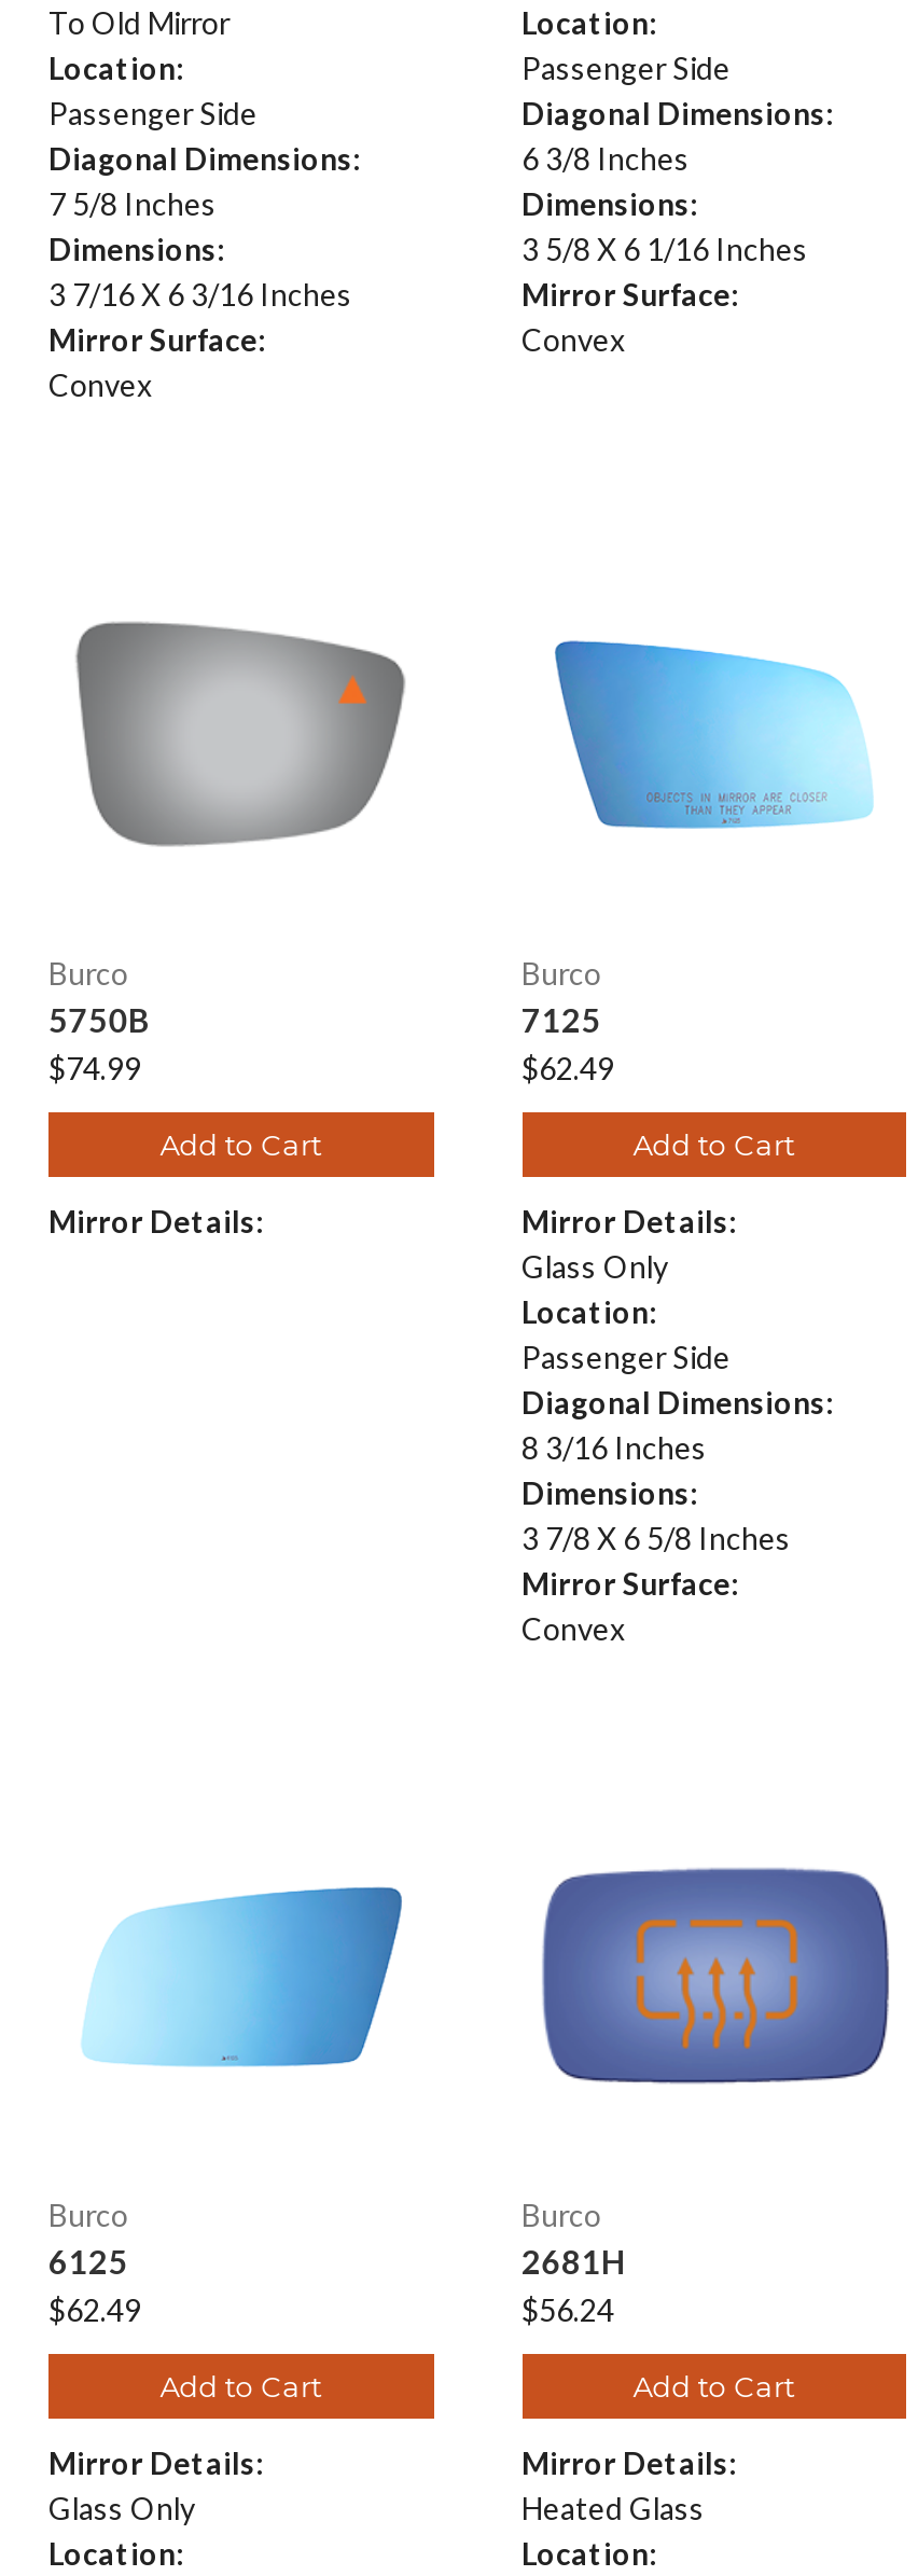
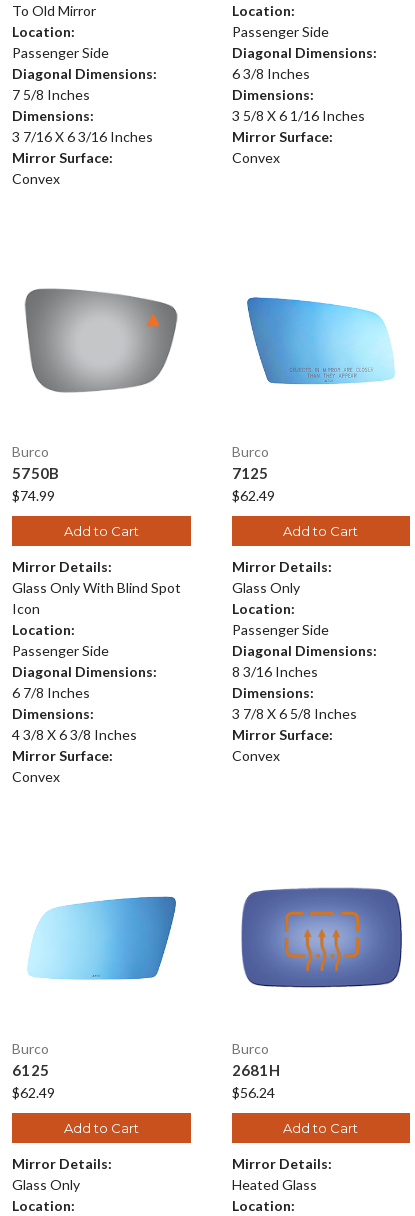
none -> [12,579,181,785] Glass Only With Blind Spot | Icon | Location: | Passenger Side | Diagonal Dimensions: | 6 7/8 Inches | Dimensions: | 4 3/8 X 6 3/8 Inches | Mirror Surface: | Convex

